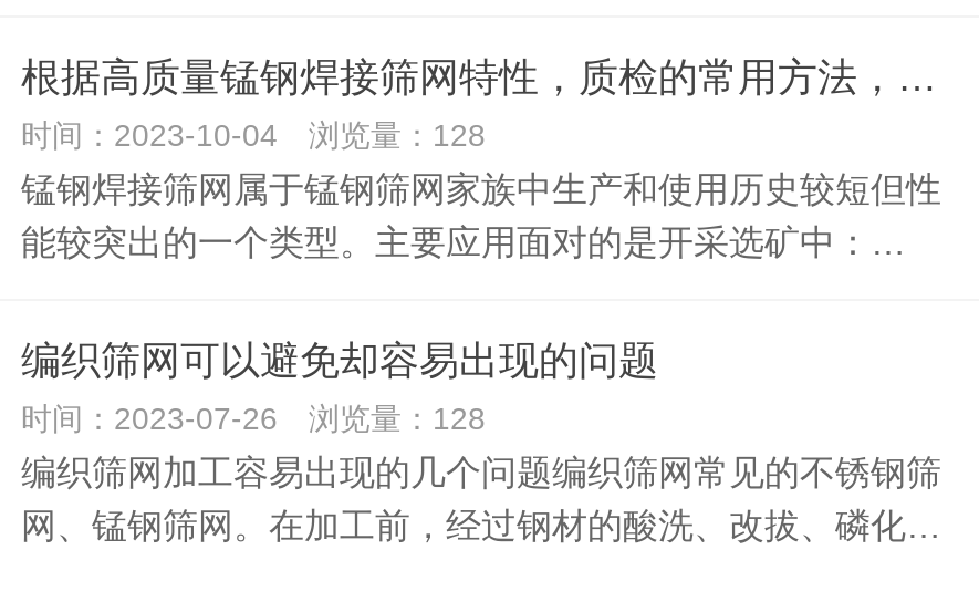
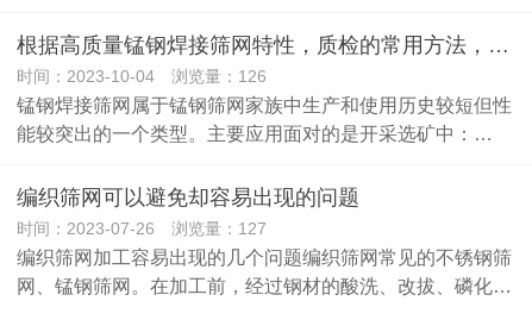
[21,117,486,153] 时间：2023-10-04 浏览量：128 -> [17,67,267,86] 时间：2023-10-04 浏览量：126
[21,401,486,436] 时间：2023-07-26 浏览量：128 -> [17,219,267,238] 时间：2023-07-26 浏览量：127

